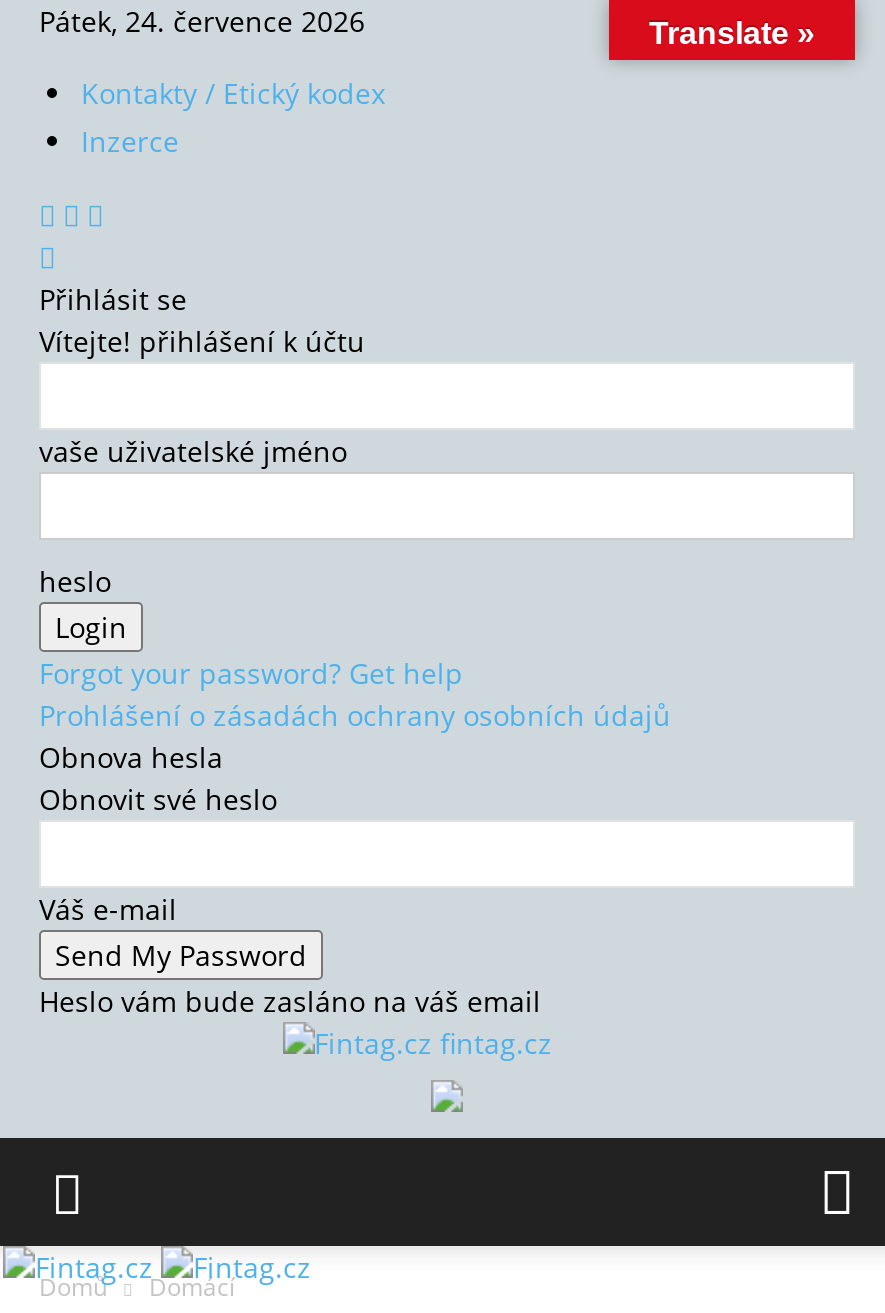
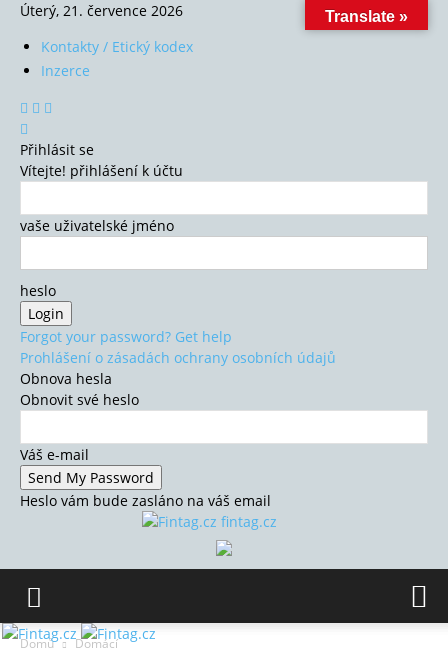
[39,2,365,40] Pátek, 24. července 2026 -> [20,1,183,20] Úterý, 21. července 2026

